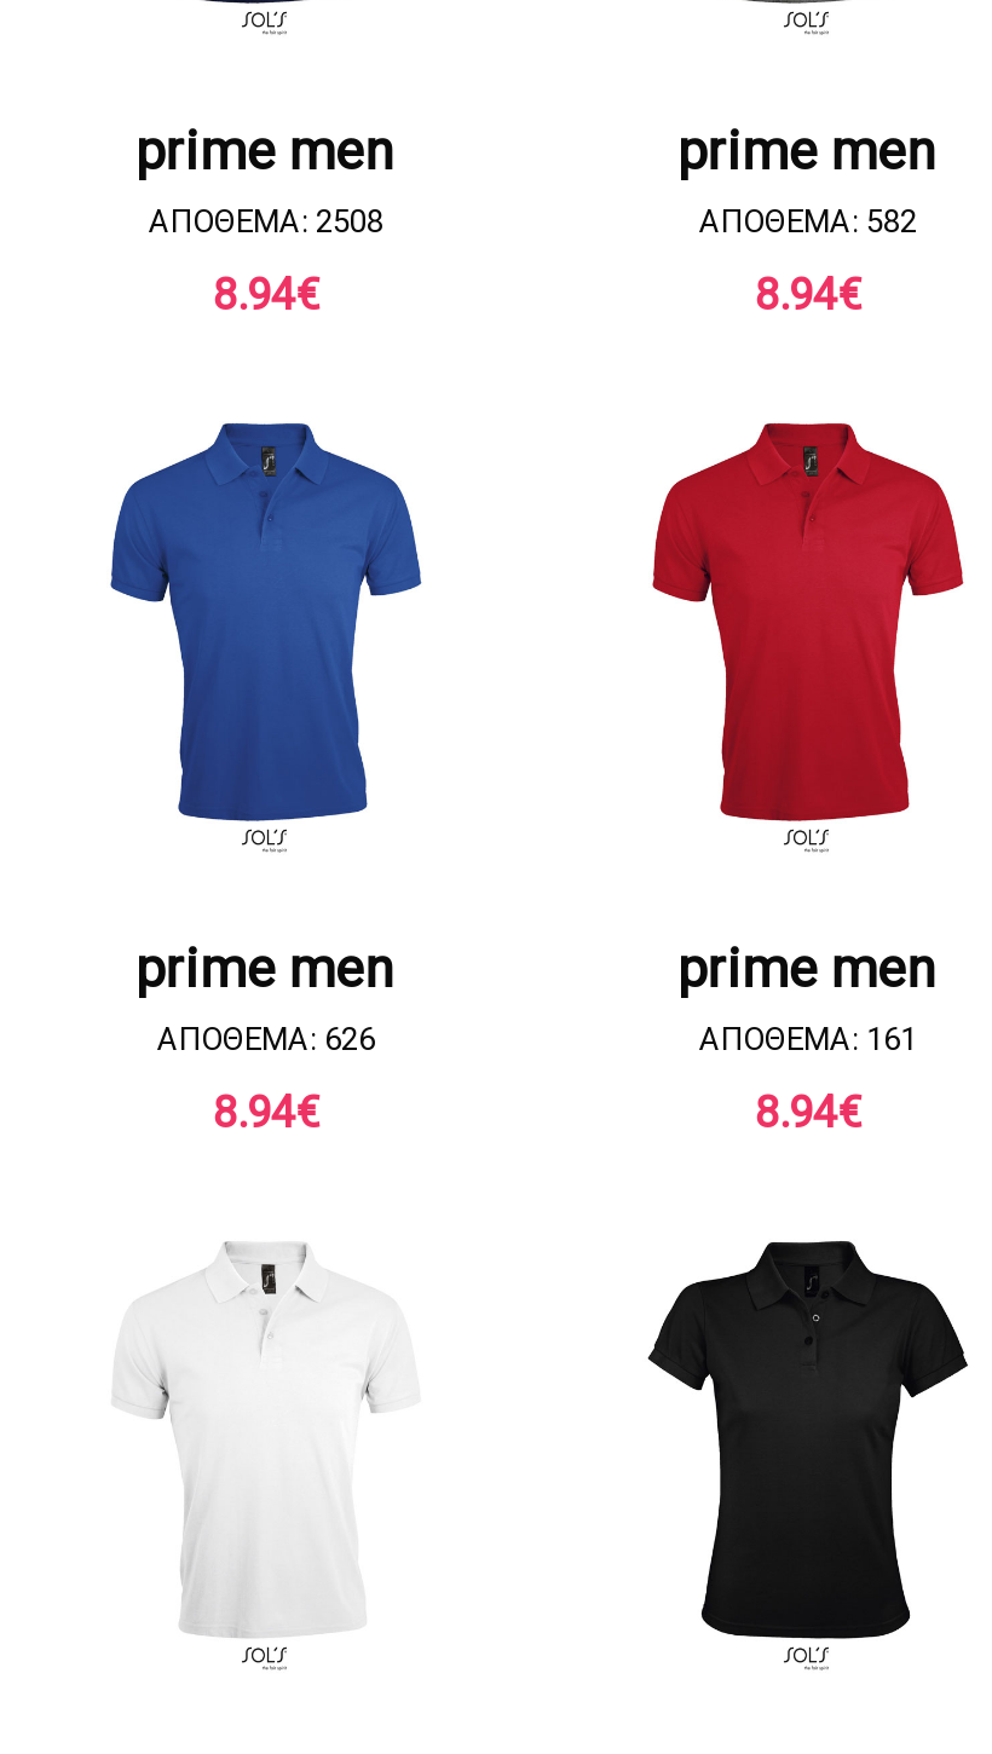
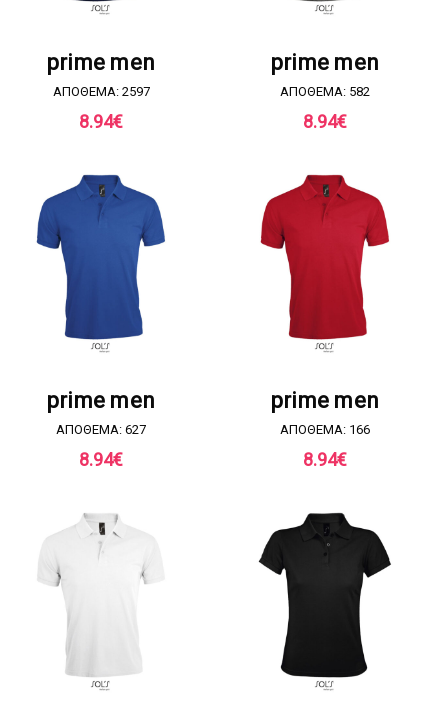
[149,204,383,240] ΑΠΟΘΕΜΑ: 2508 -> [52,84,149,99] ΑΠΟΘΕΜΑ: 2597
[157,1021,375,1058] ΑΠΟΘΕΜΑ: 626 -> [56,422,146,437] ΑΠΟΘΕΜΑ: 627
[699,1021,917,1058] ΑΠΟΘΕΜΑ: 161 -> [280,422,370,437] ΑΠΟΘΕΜΑ: 166

